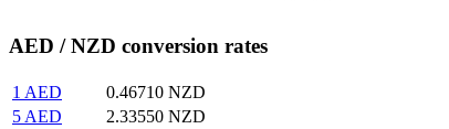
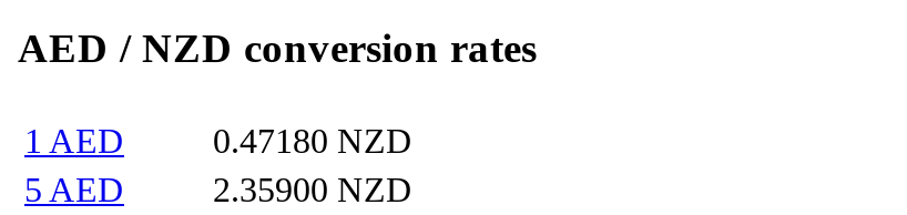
[106,83,206,101] 0.46710 NZD -> [213,122,412,160] 0.47180 NZD
[106,107,206,126] 2.33550 NZD -> [213,171,412,208] 2.35900 NZD

